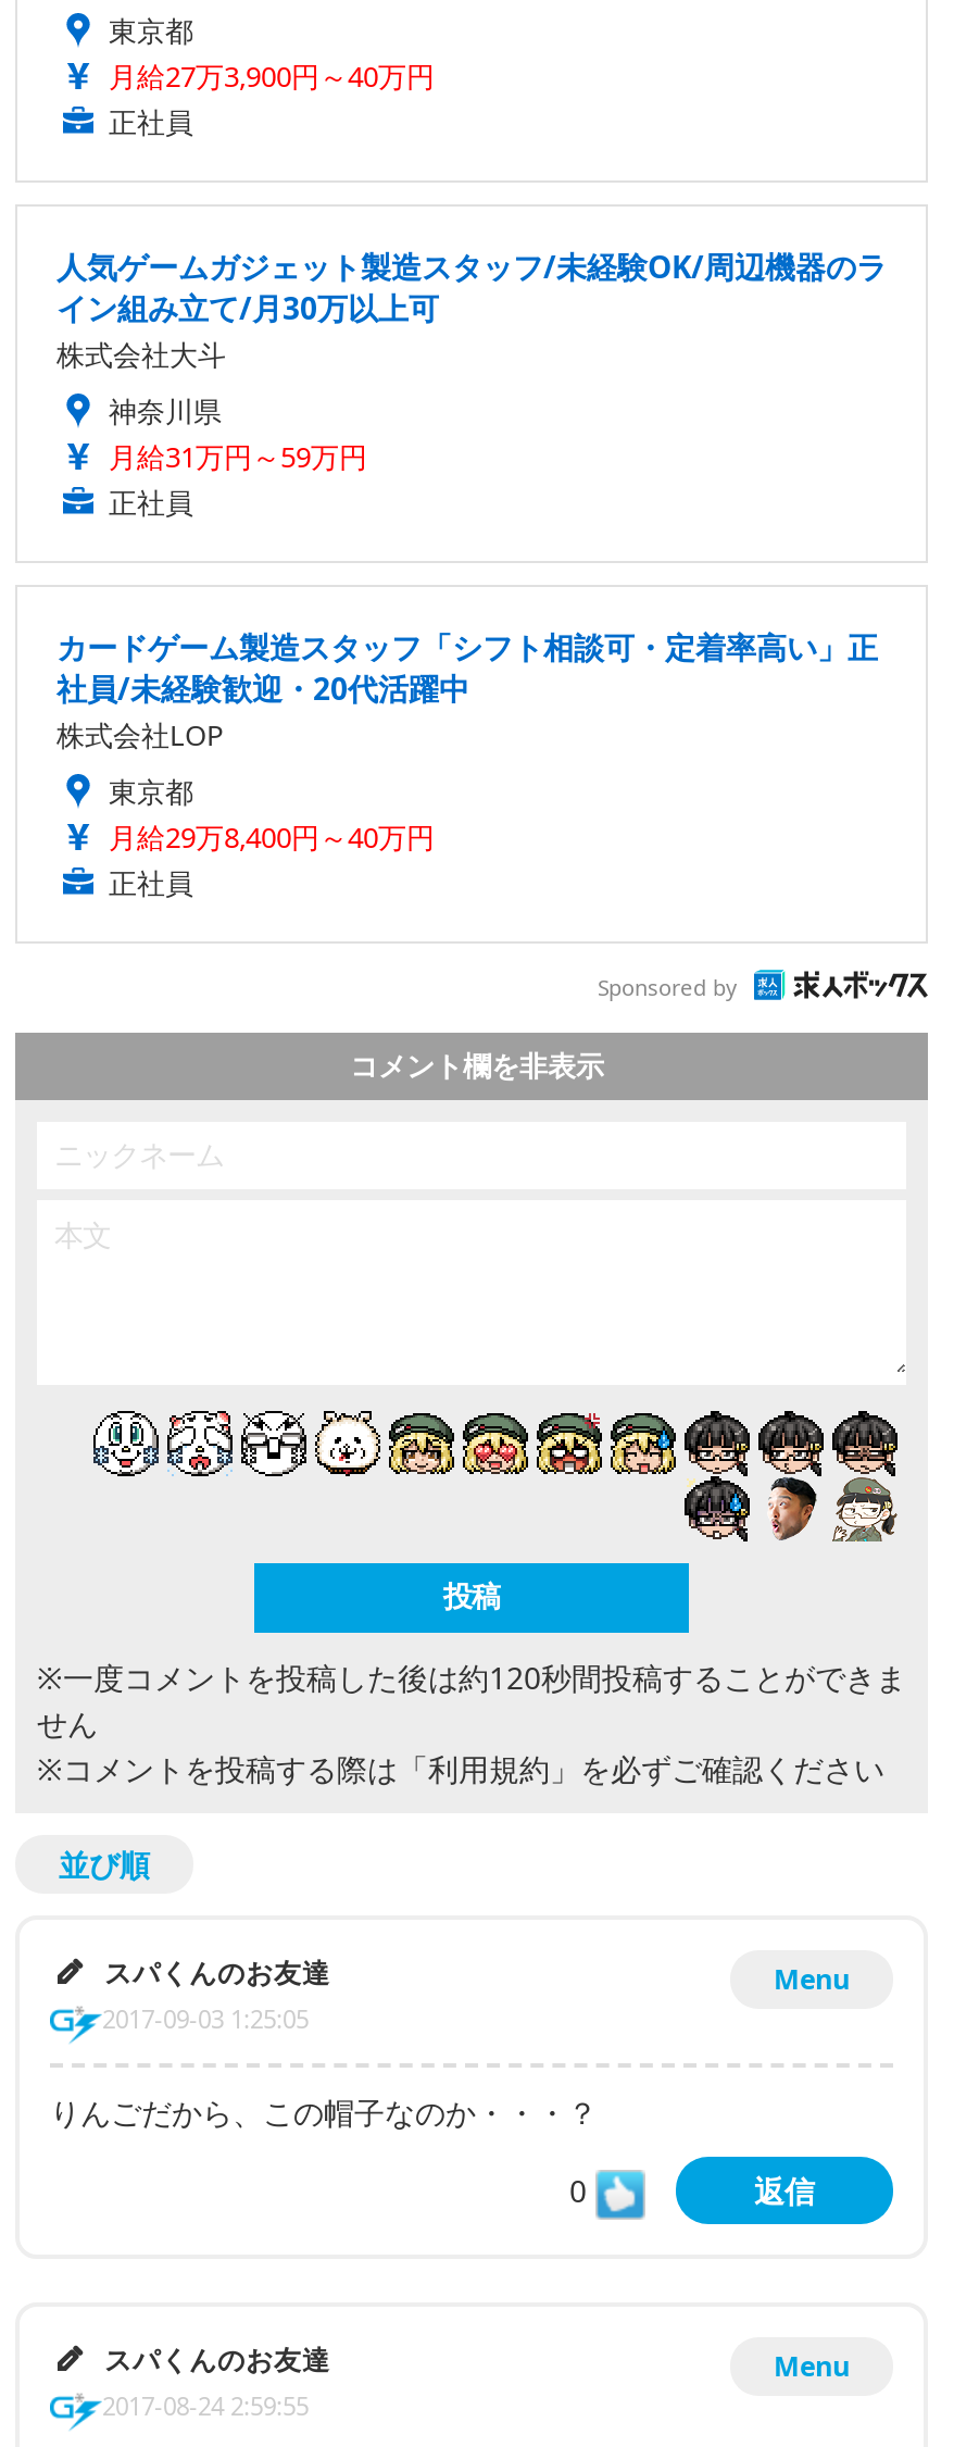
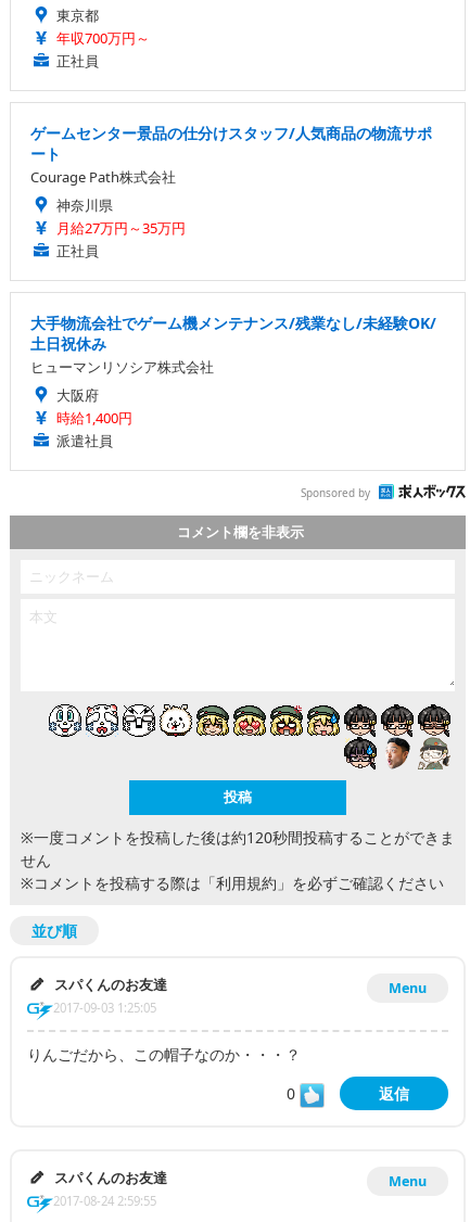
[109,57,435,97] 月給27万3,900円～40万円 -> [56,29,150,48] 年収700万円～
[57,247,887,375] 人気ゲームガジェット製造スタッフ/未経験OK/周辺機器のラ | イン組み立て/月30万以上可 | 株式会社大斗 -> [30,123,432,187] ゲームセンター景品の仕分けスタッフ/人気商品の物流サポ | ート | Courage Path株式会社
[109,438,367,477] 月給31万円～59万円 -> [56,219,186,238] 月給27万円～35万円
[57,627,878,903] カードゲーム製造スタッフ「シフト相談可・定着率高い」正 | 社員/未経験歓迎・20代活躍中 | 株式会社LOP | 東京都 | 月給29万8,400円～40万円 | 正社員 -> [30,313,436,451] 大手物流会社でゲーム機メンテナンス/残業なし/未経験OK/ | 土日祝休み | ヒューマンリソシア株式会社 | 大阪府 | 時給1,400円 | 派遣社員

